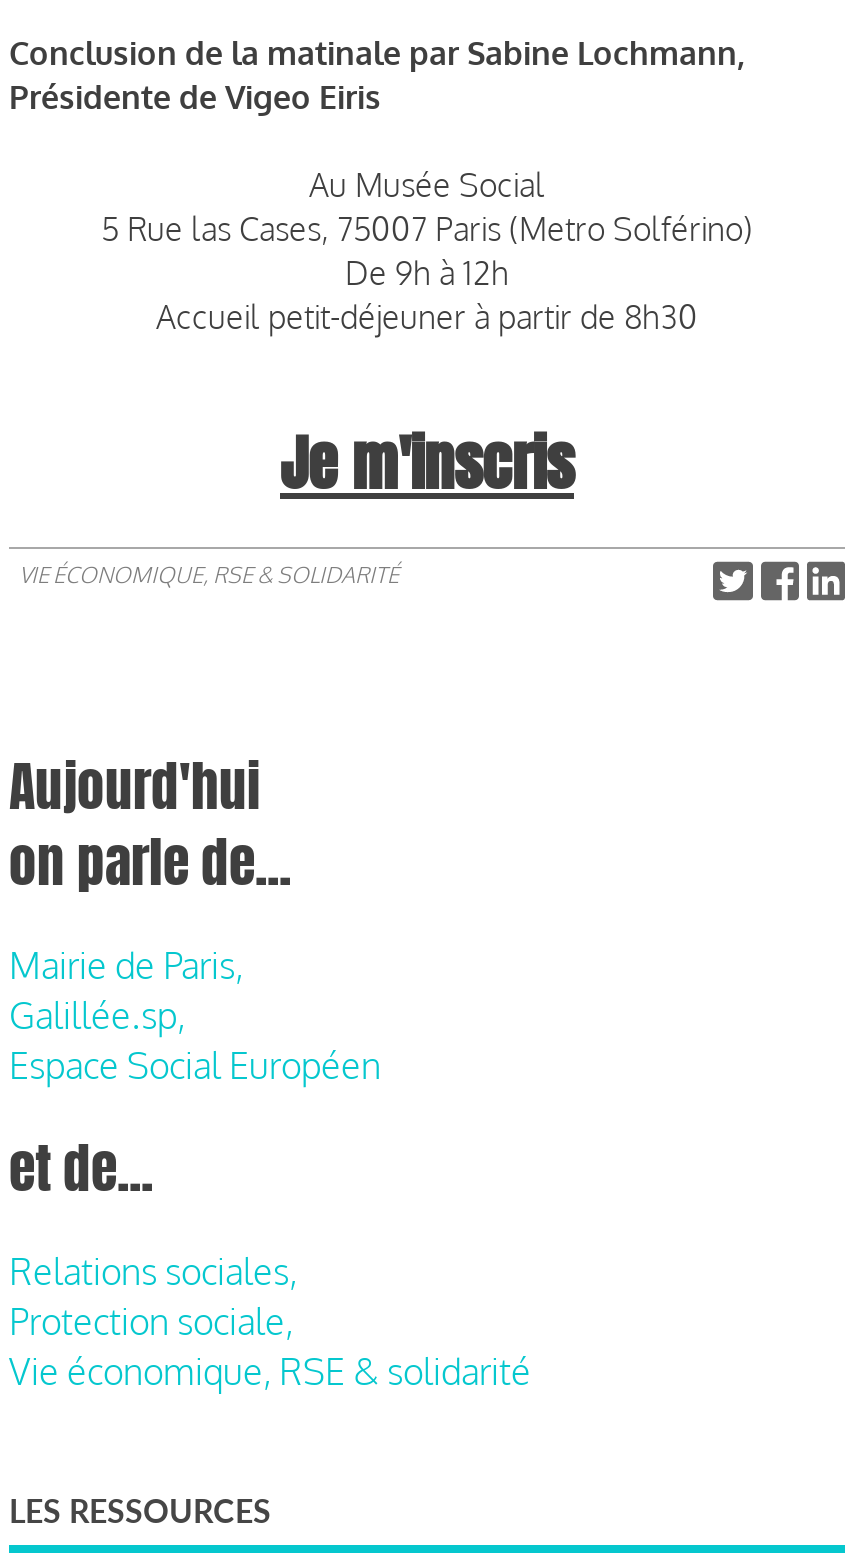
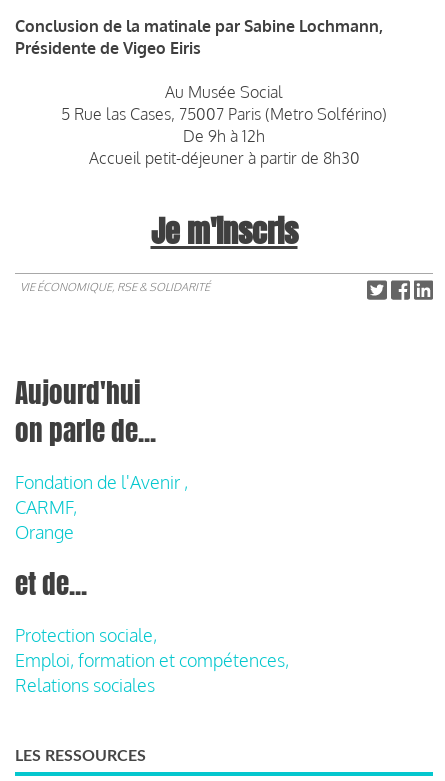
[9,943,381,1087] Mairie de Paris, | Galillée.sp, | Espace Social Européen -> [15,471,188,543] Fondation de l'Avenir , | CARMF, | Orange
[9,1249,297,1293] Relations sociales, -> none
moved [9,1299,293,1343] -> [15,624,157,646]: Protection sociale,
[9,1349,531,1393] Vie économique, RSE & solidarité -> [15,649,289,696] Emploi, formation et compétences, | Relations sociales

